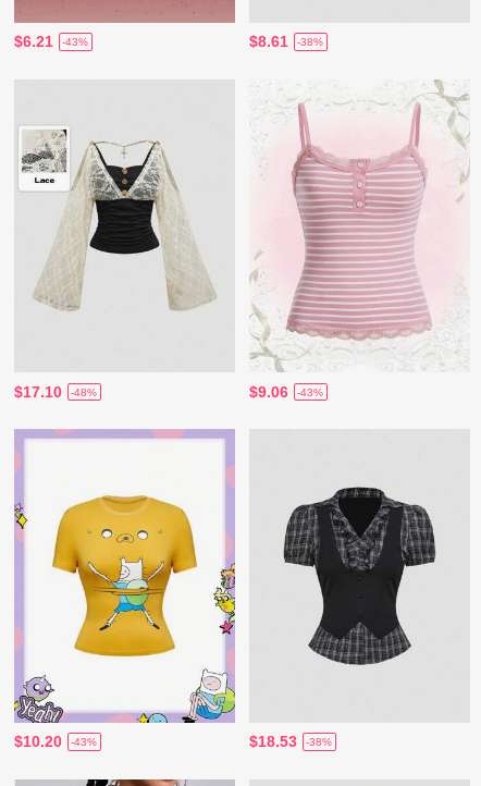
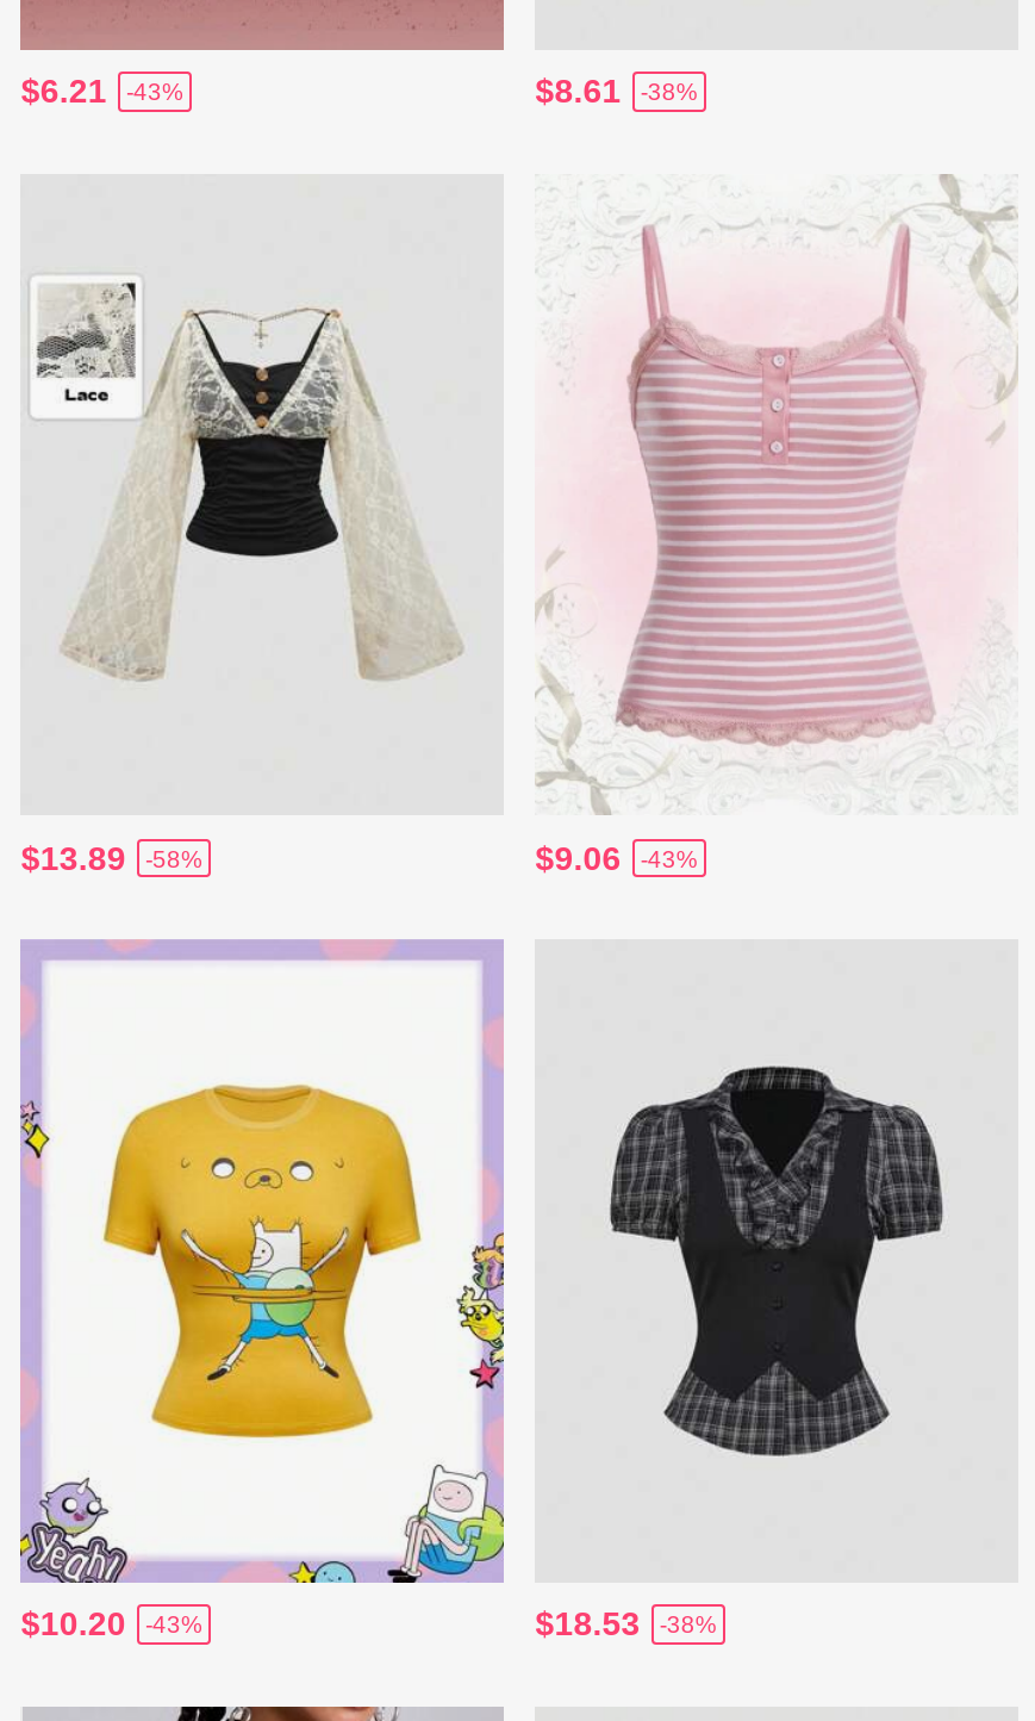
[14,383,62,400] $17.10 -> [21,838,126,876] $13.89
[71,386,97,398] -48% -> [145,845,202,872] -58%

